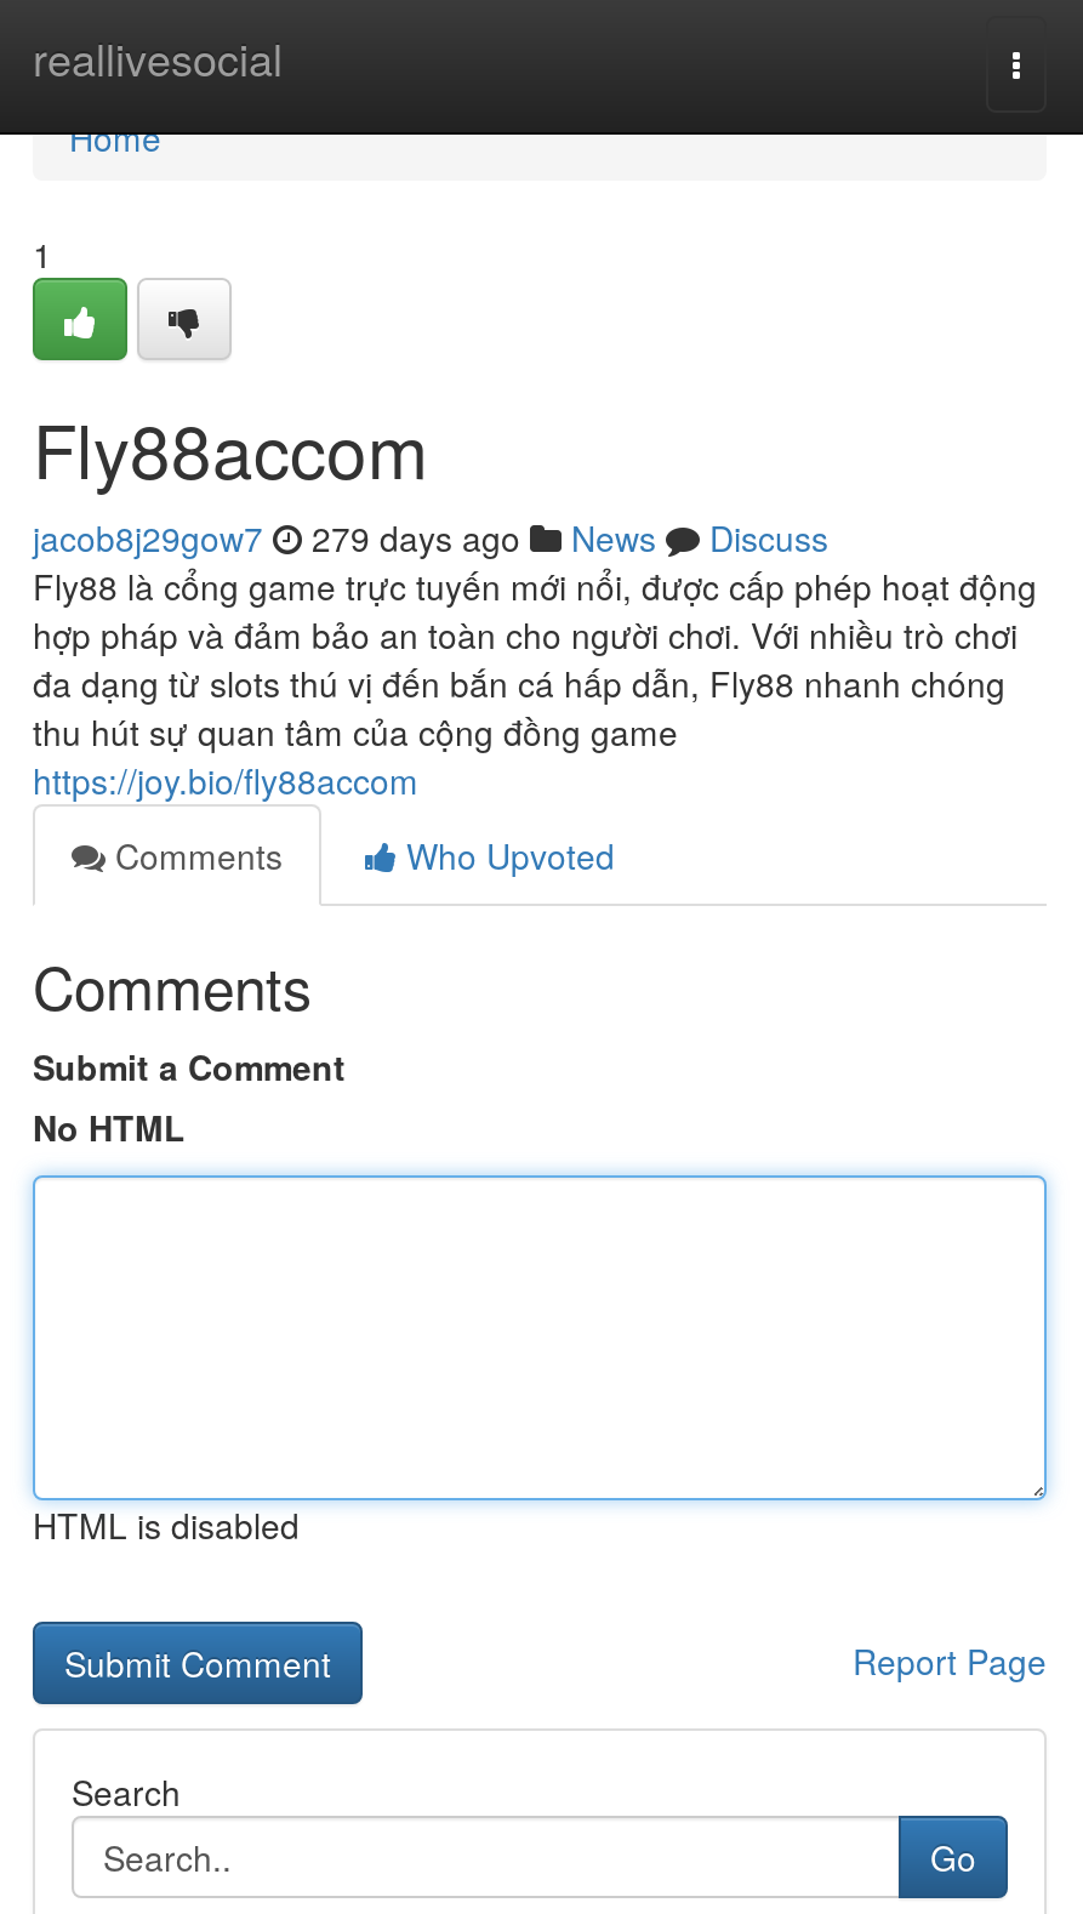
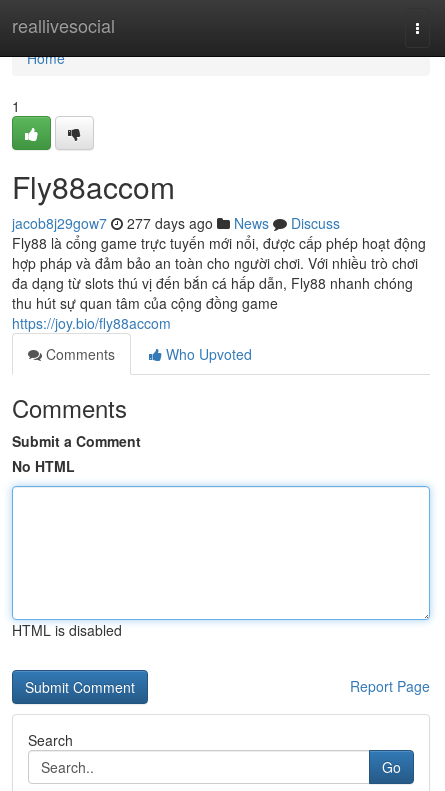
[33,513,828,562] jacob8j29gow7 279 days ago News Discuss -> [12,213,340,233] jacob8j29gow7 277 days ago News Discuss

